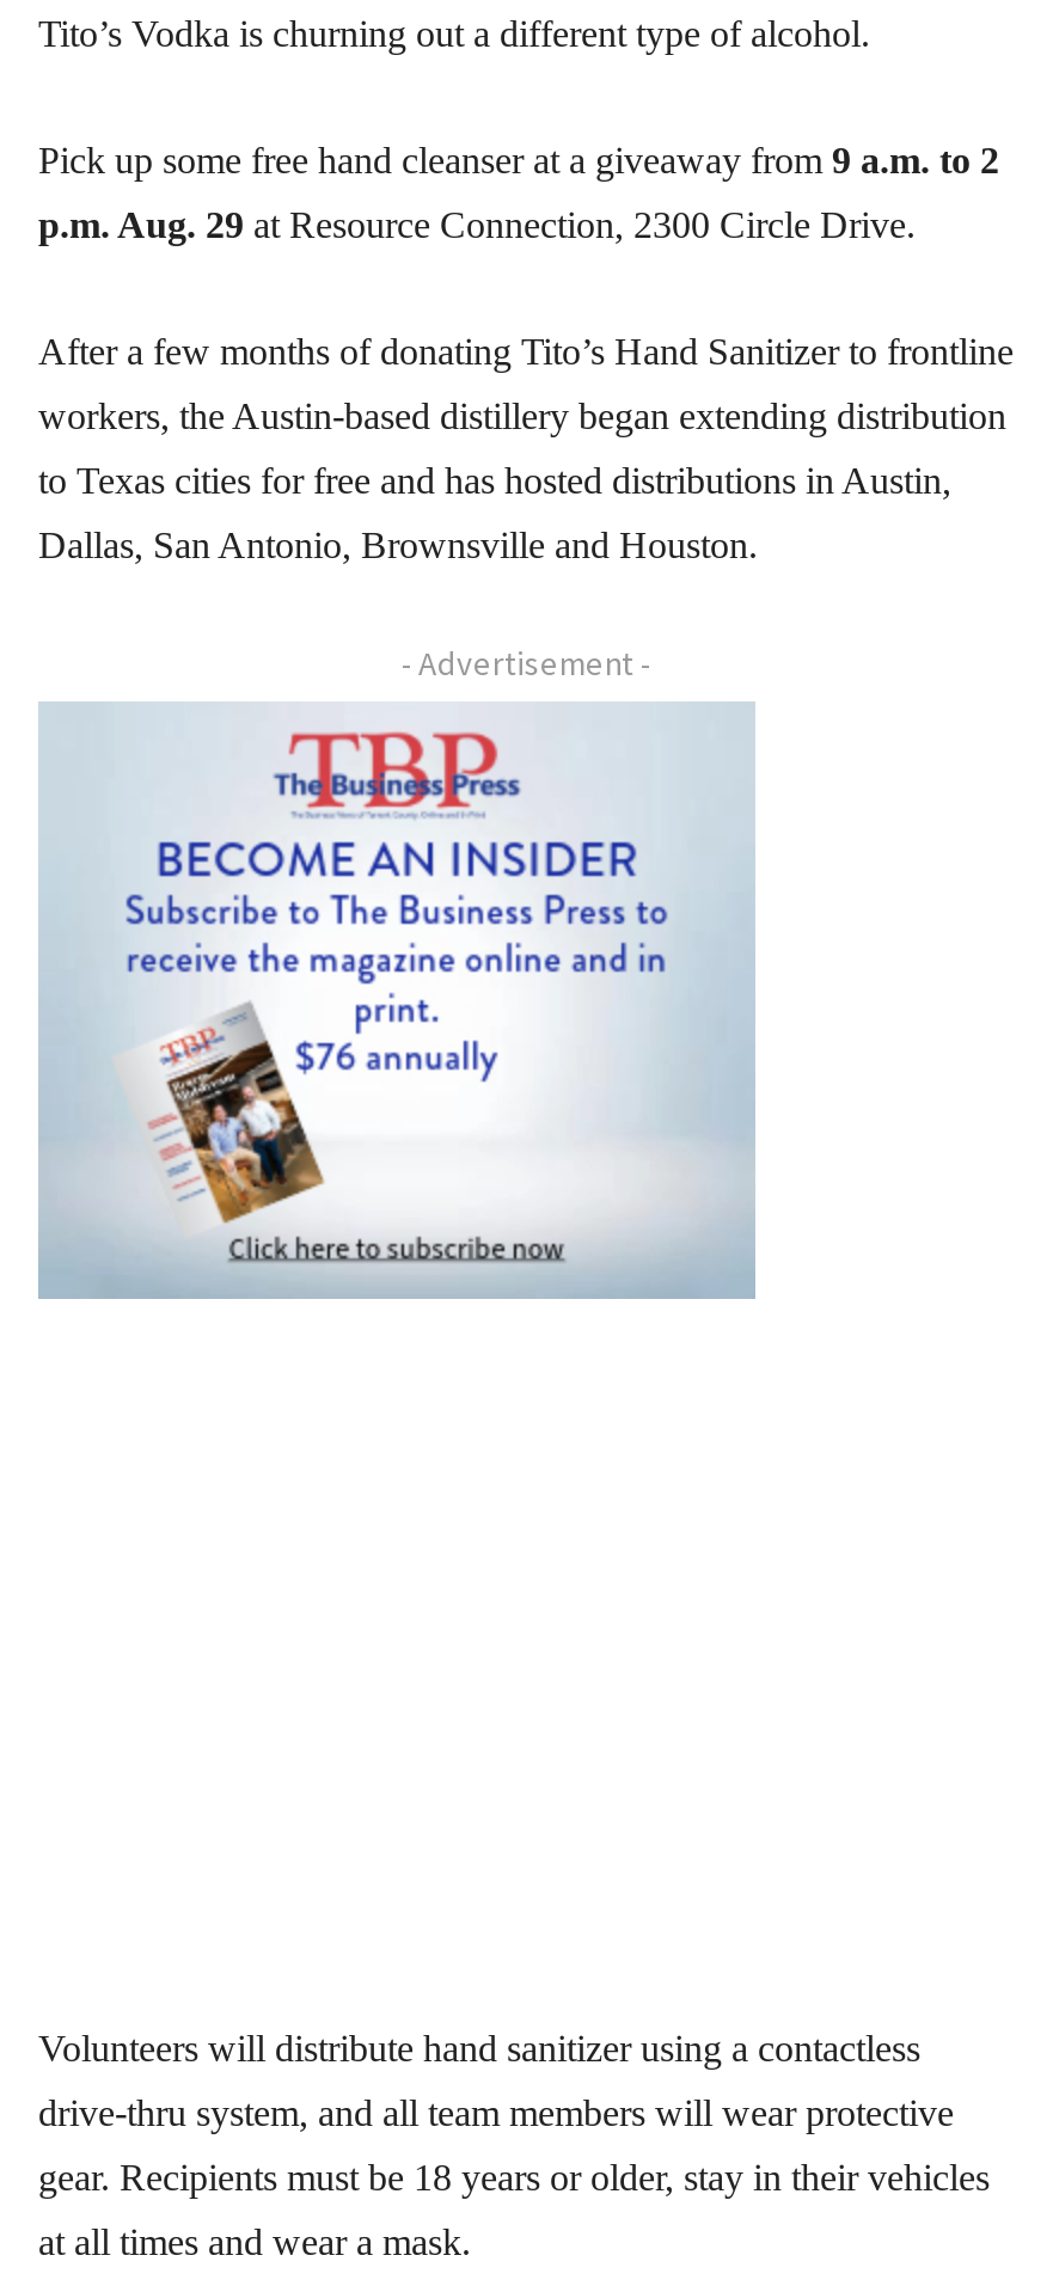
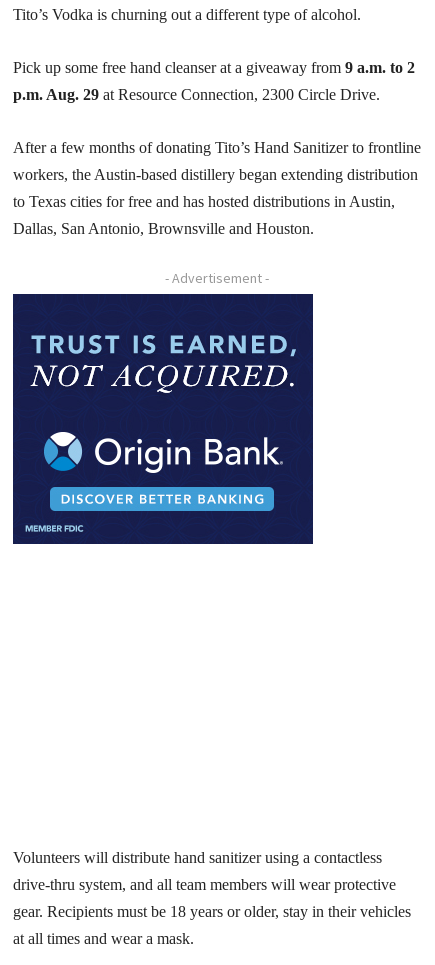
[38,701,755,1299] [image] -> [12,293,314,544] [image]

